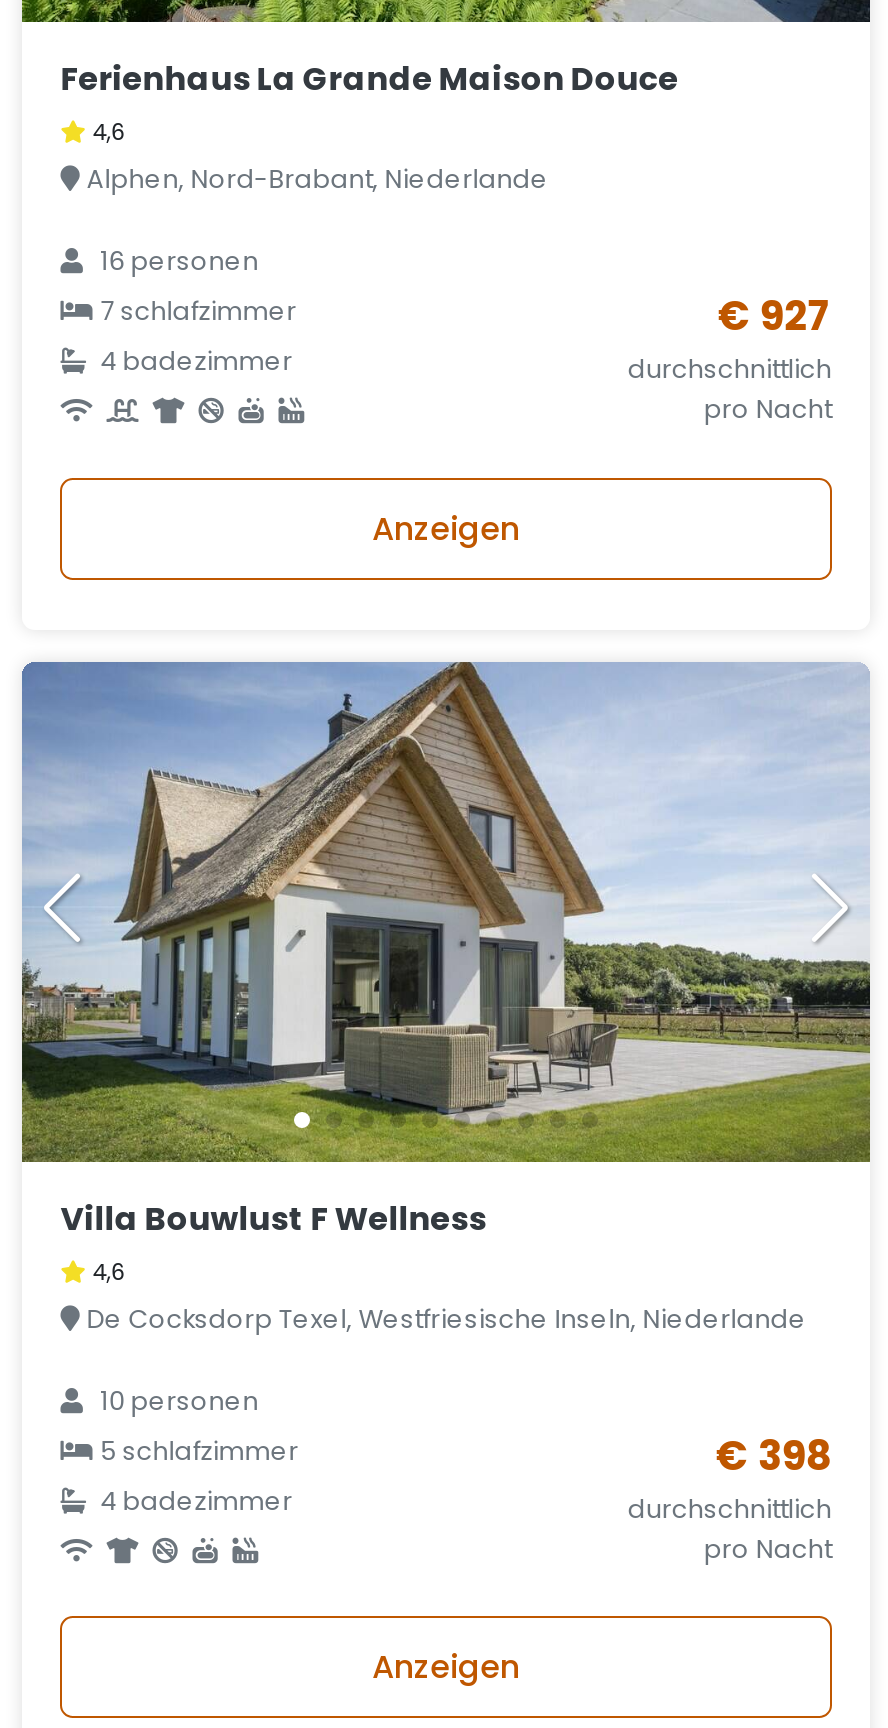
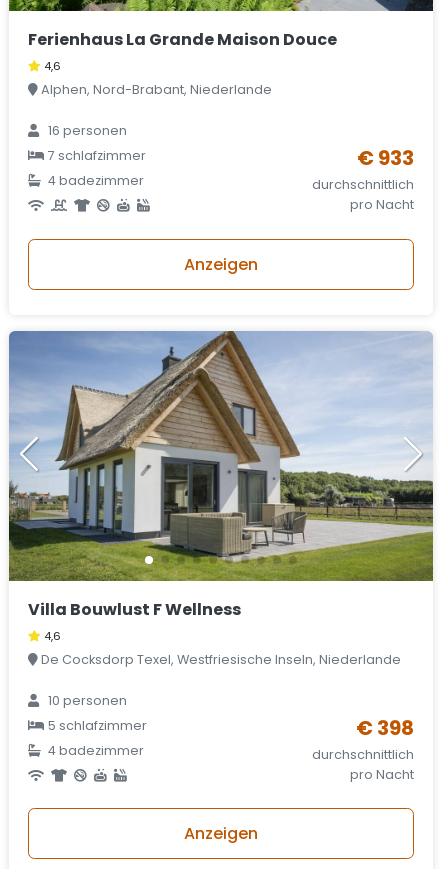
[718,288,832,344] € 927 -> [357,144,414,172] € 933

